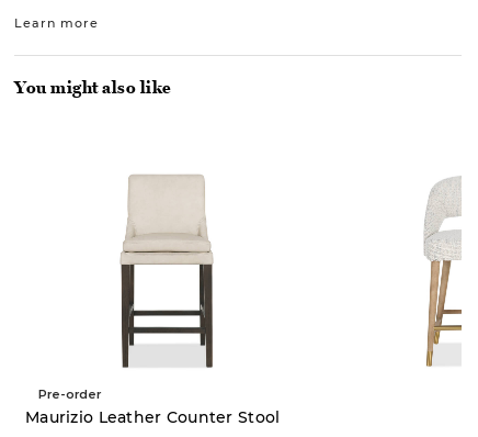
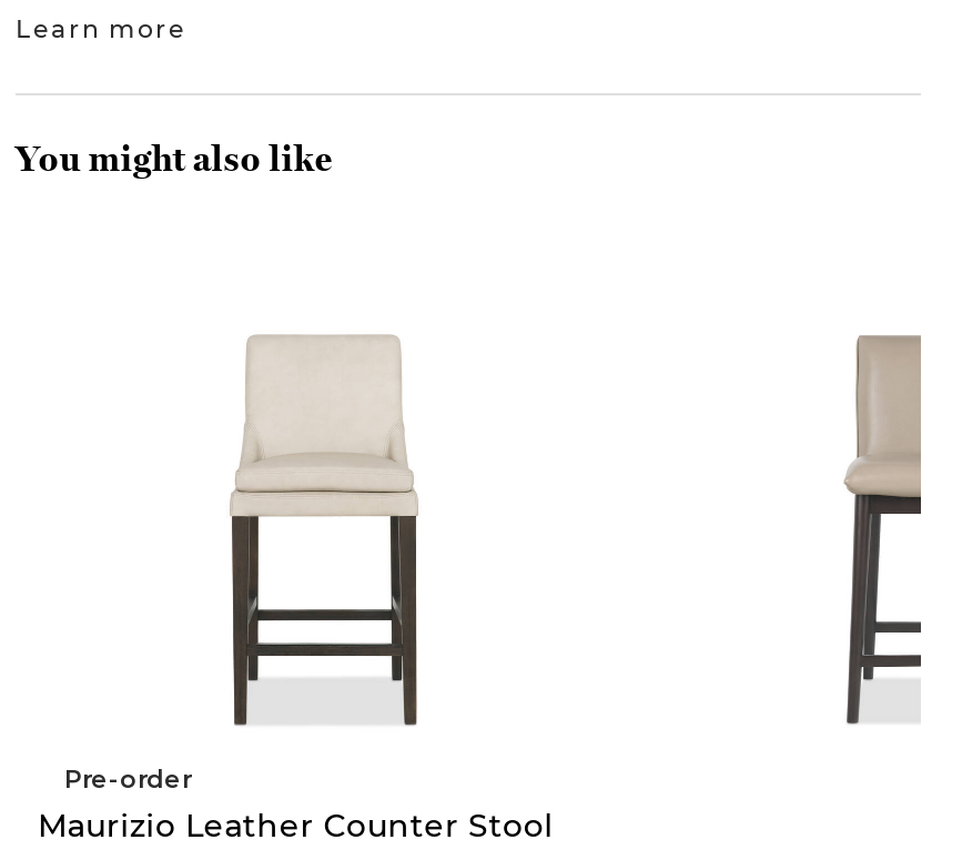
[423,175,463,367] [image] -> [845,333,923,726] [image]

